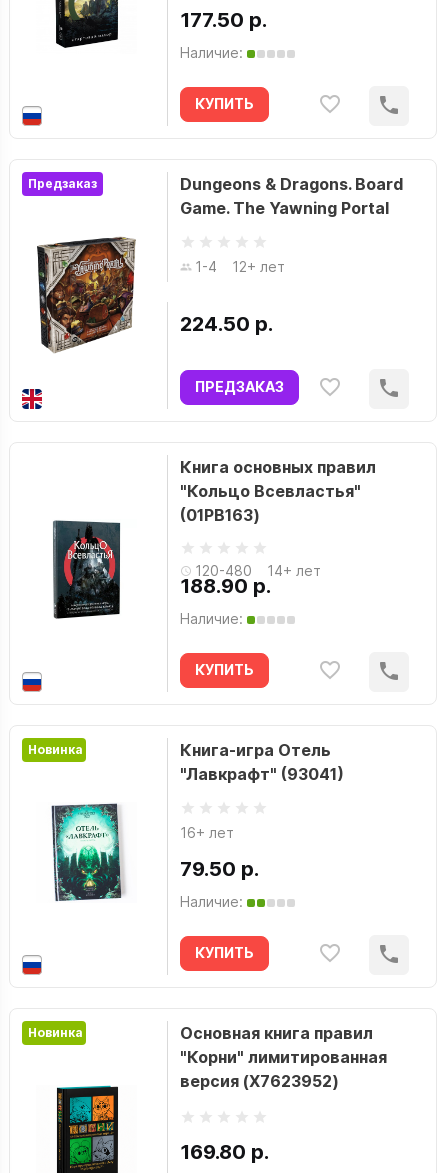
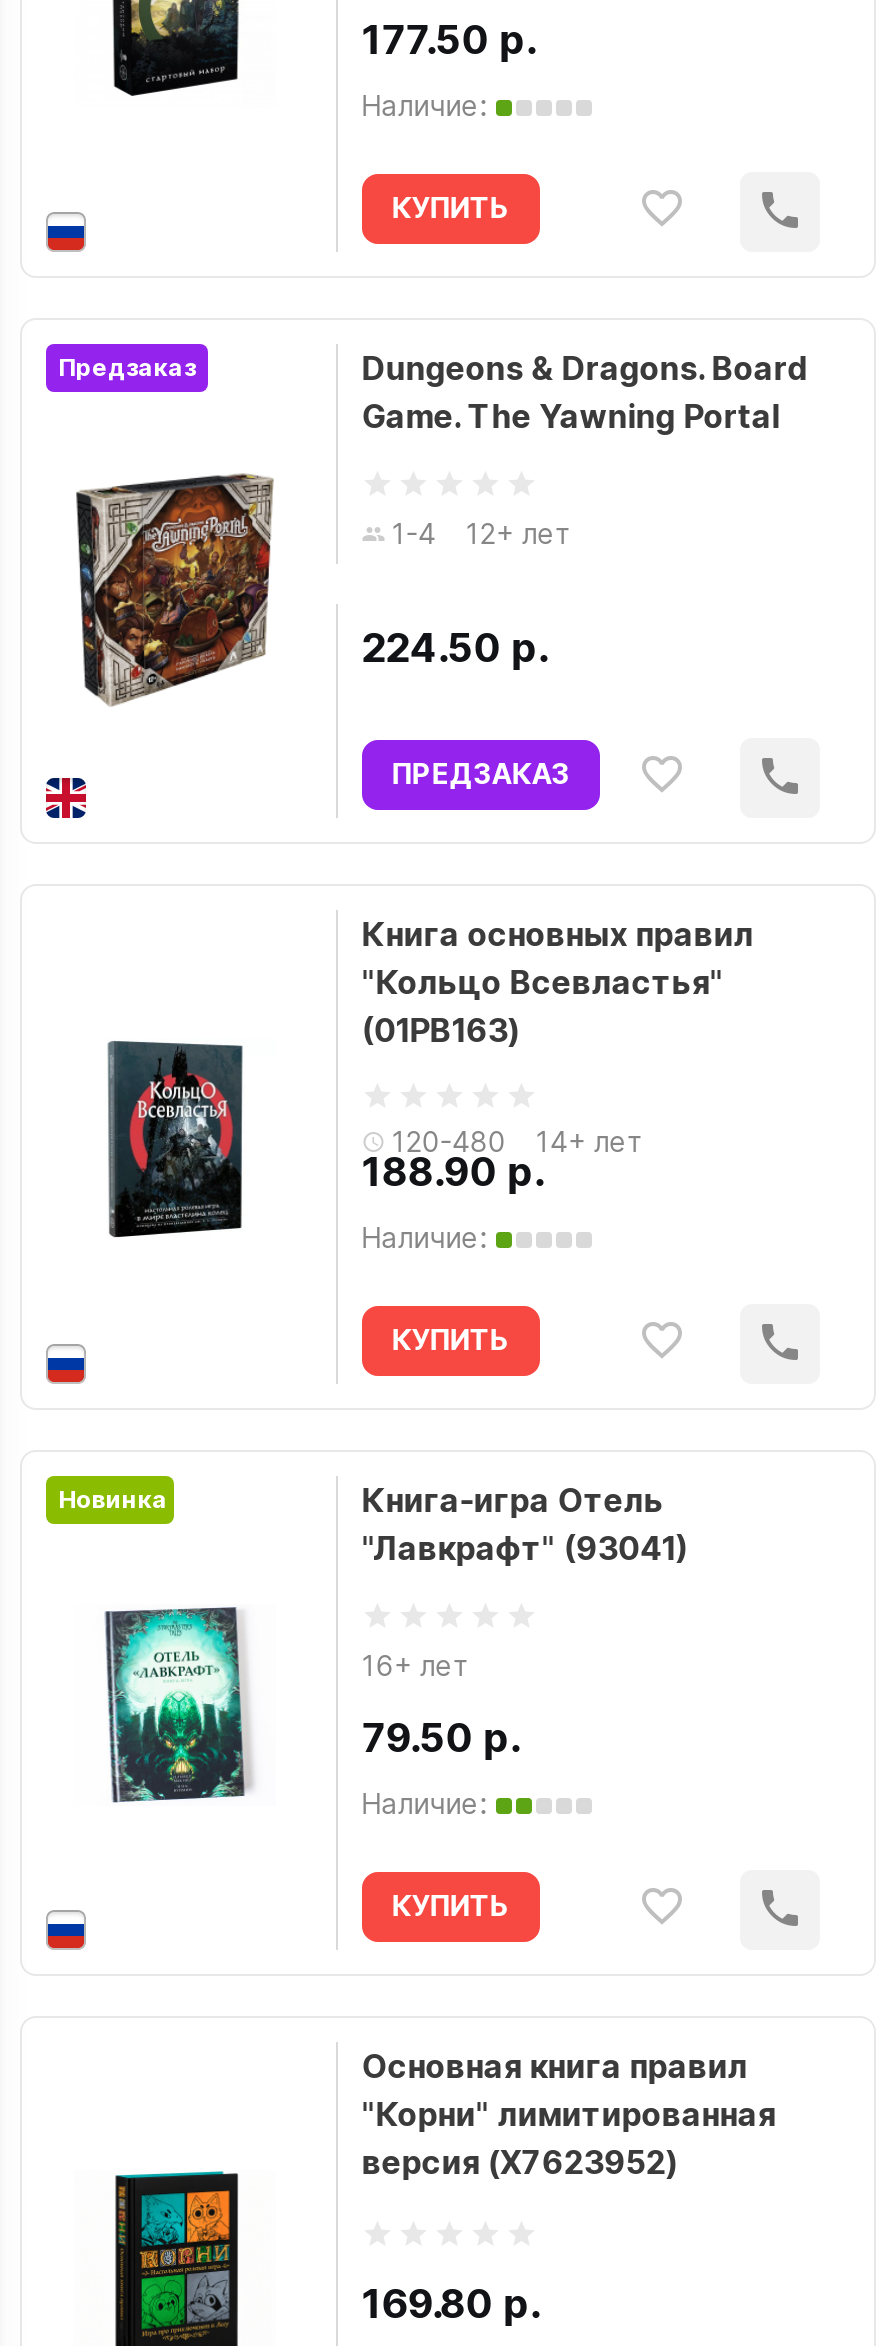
[28,1025,83,1040] Новинка -> none

